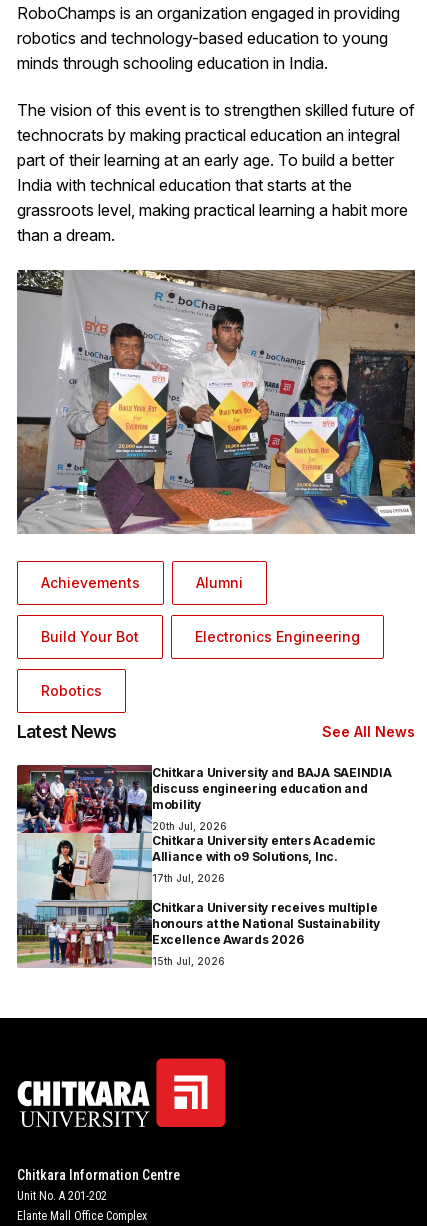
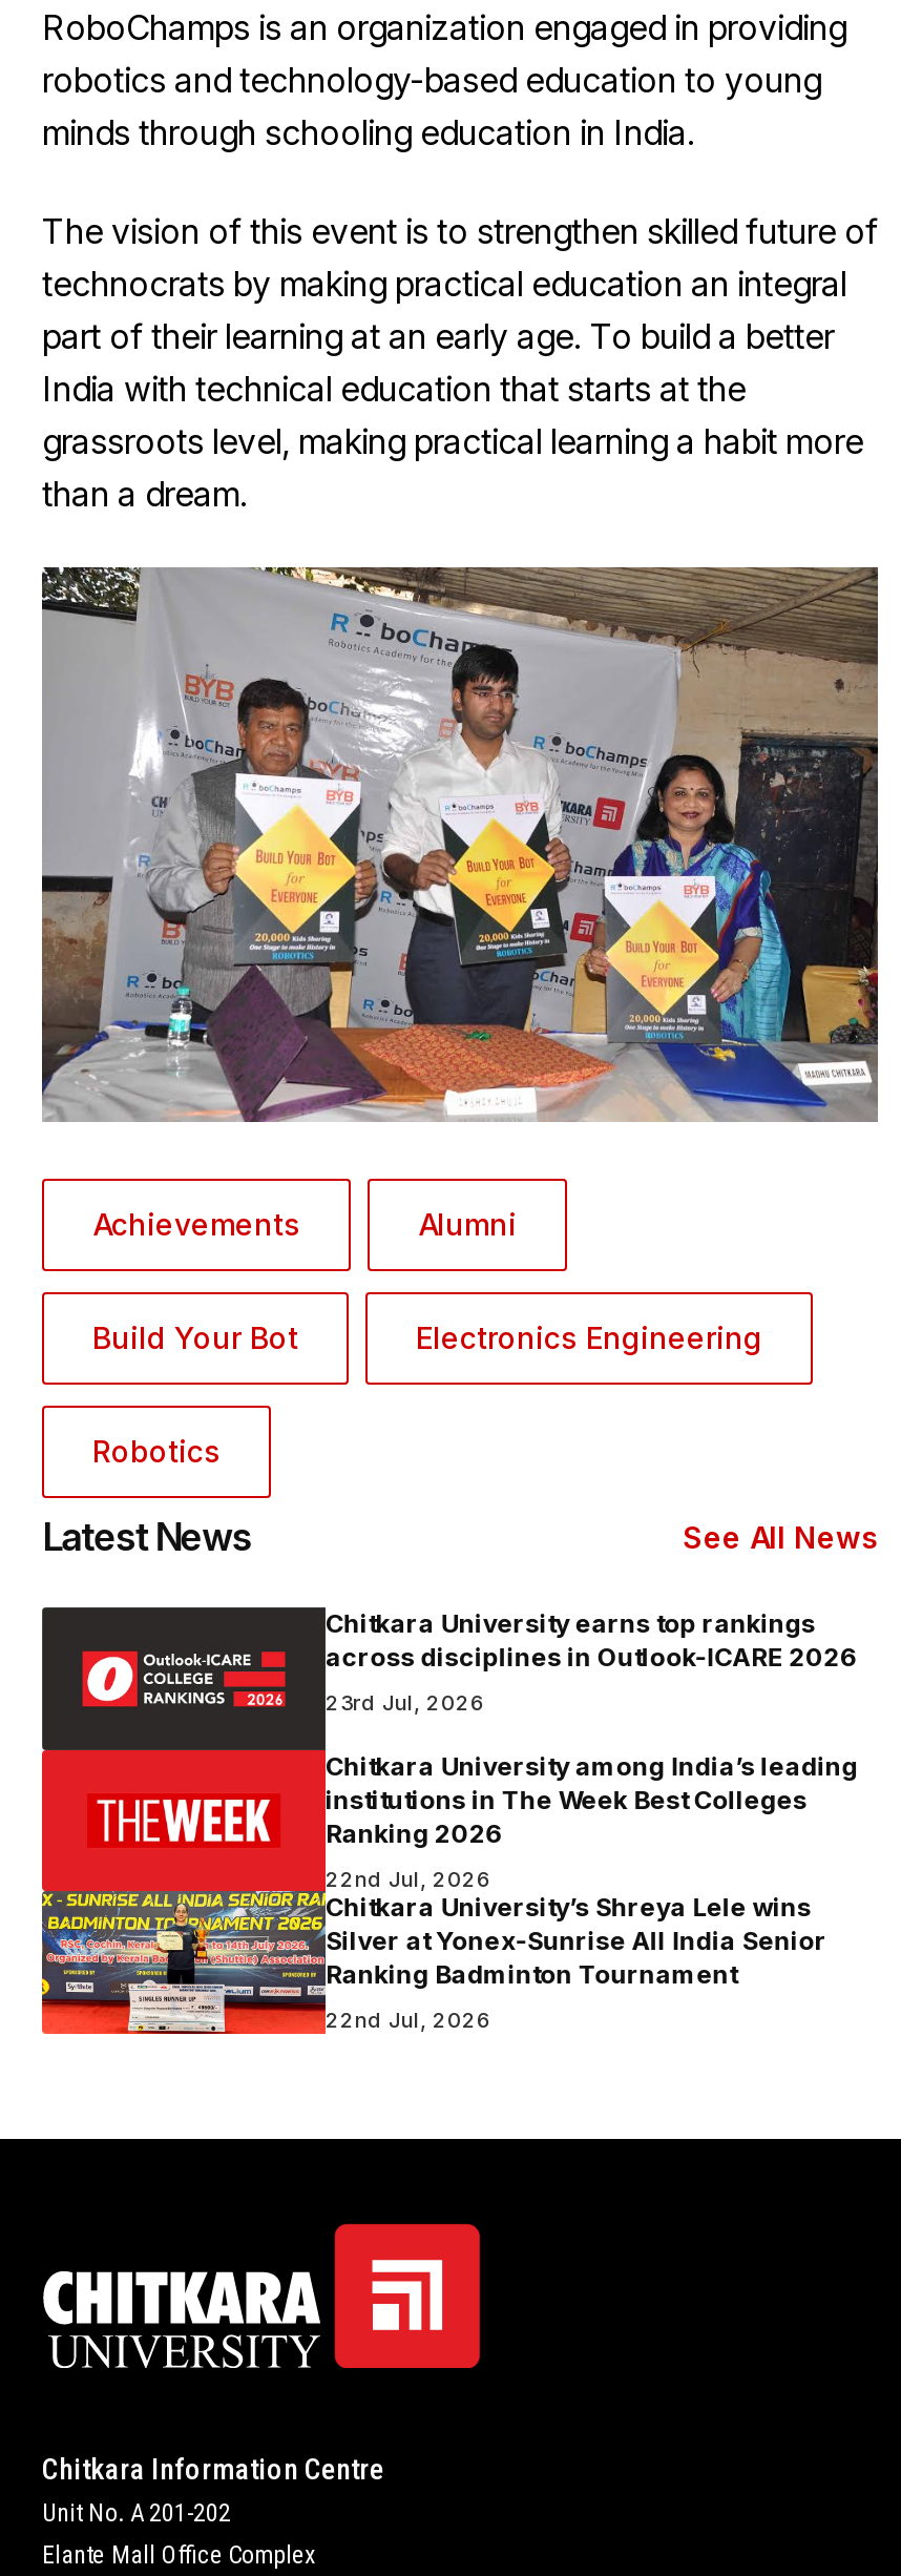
[16,765,391,968] [image] | Chitkara University and BAJA SAEINDIA | discuss engineering education and | mobility -> [40,1607,856,2036] [image] | Chitkara University earns top rankings | across disciplines in Outlook-ICARE 2026
[152,820,376,863] 20th Jul, 2026 | Chitkara University enters Academic | Alliance with o9 Solutions, Inc. -> [326,1689,485,1715] 23rd Jul, 2026
[152,871,225,883] 17th Jul, 2026 -> [326,1750,858,1848] Chitkara University among India’s leading | institutions in The Week Best Colleges | Ranking 2026
[152,900,379,947] Chitkara University receives multiple | honours at the National Sustainability | Excellence Awards 2026 -> [326,1865,827,1990] 22nd Jul, 2026 | Chitkara University’s Shreya Lele wins | Silver at Yonex-Sunrise All India Senior | Ranking Badminton Tournament
[152,955,225,967] 15th Jul, 2026 -> [326,2007,491,2032] 22nd Jul, 2026

